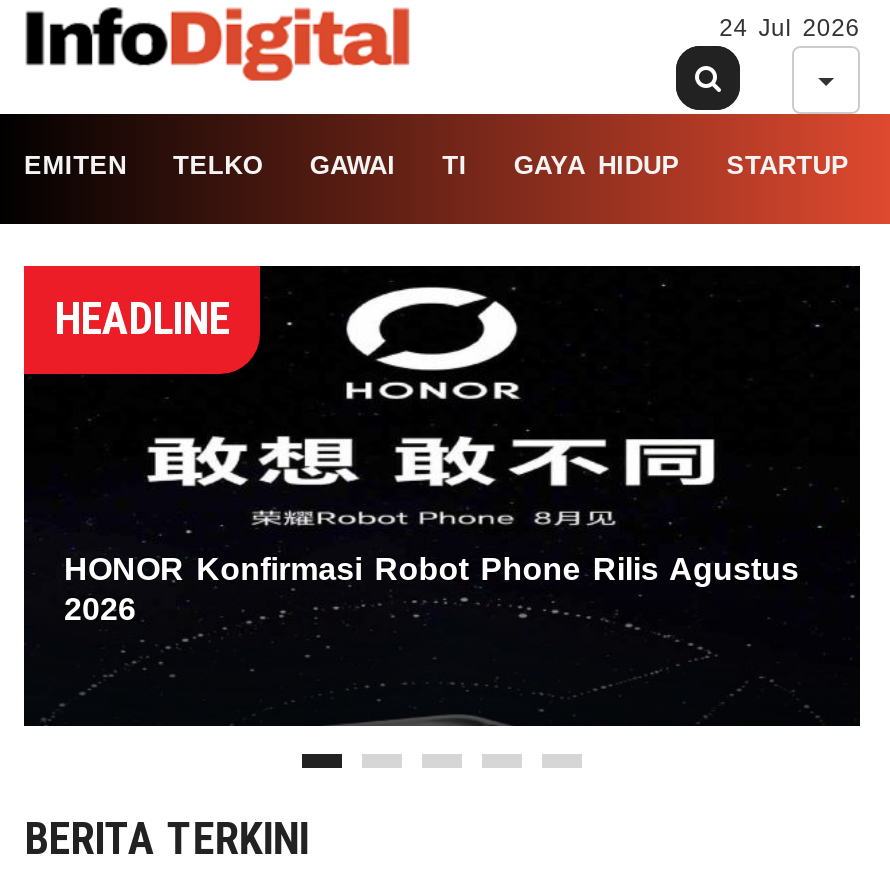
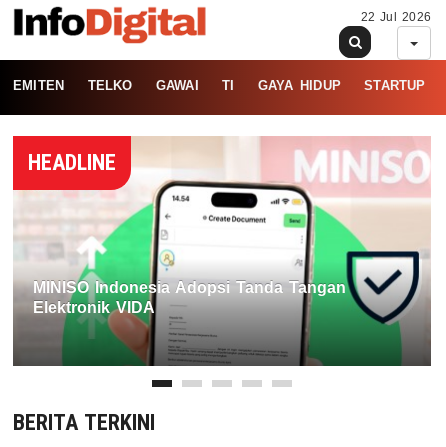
[719,14,860,42] 24 Jul 2026 -> [361,10,431,24] 22 Jul 2026
[22,264,862,726] [image] | HONOR Konfirmasi Robot Phone Rilis Agustus | 2026 -> [12,136,432,366] [image] | MINISO Indonesia Adopsi Tanda Tangan | Elektronik VIDA

